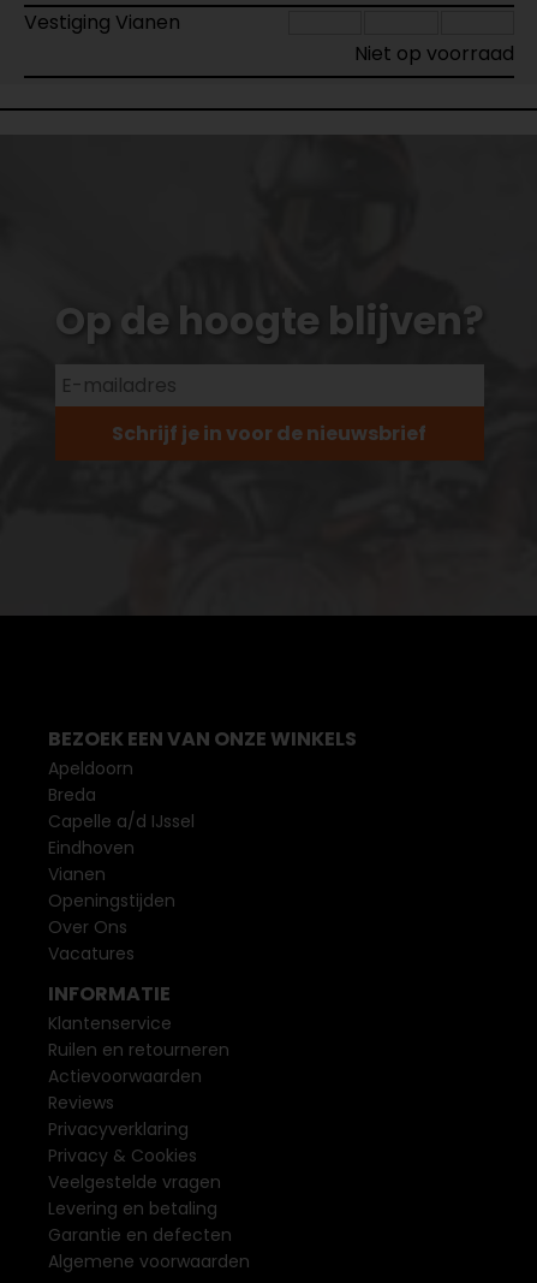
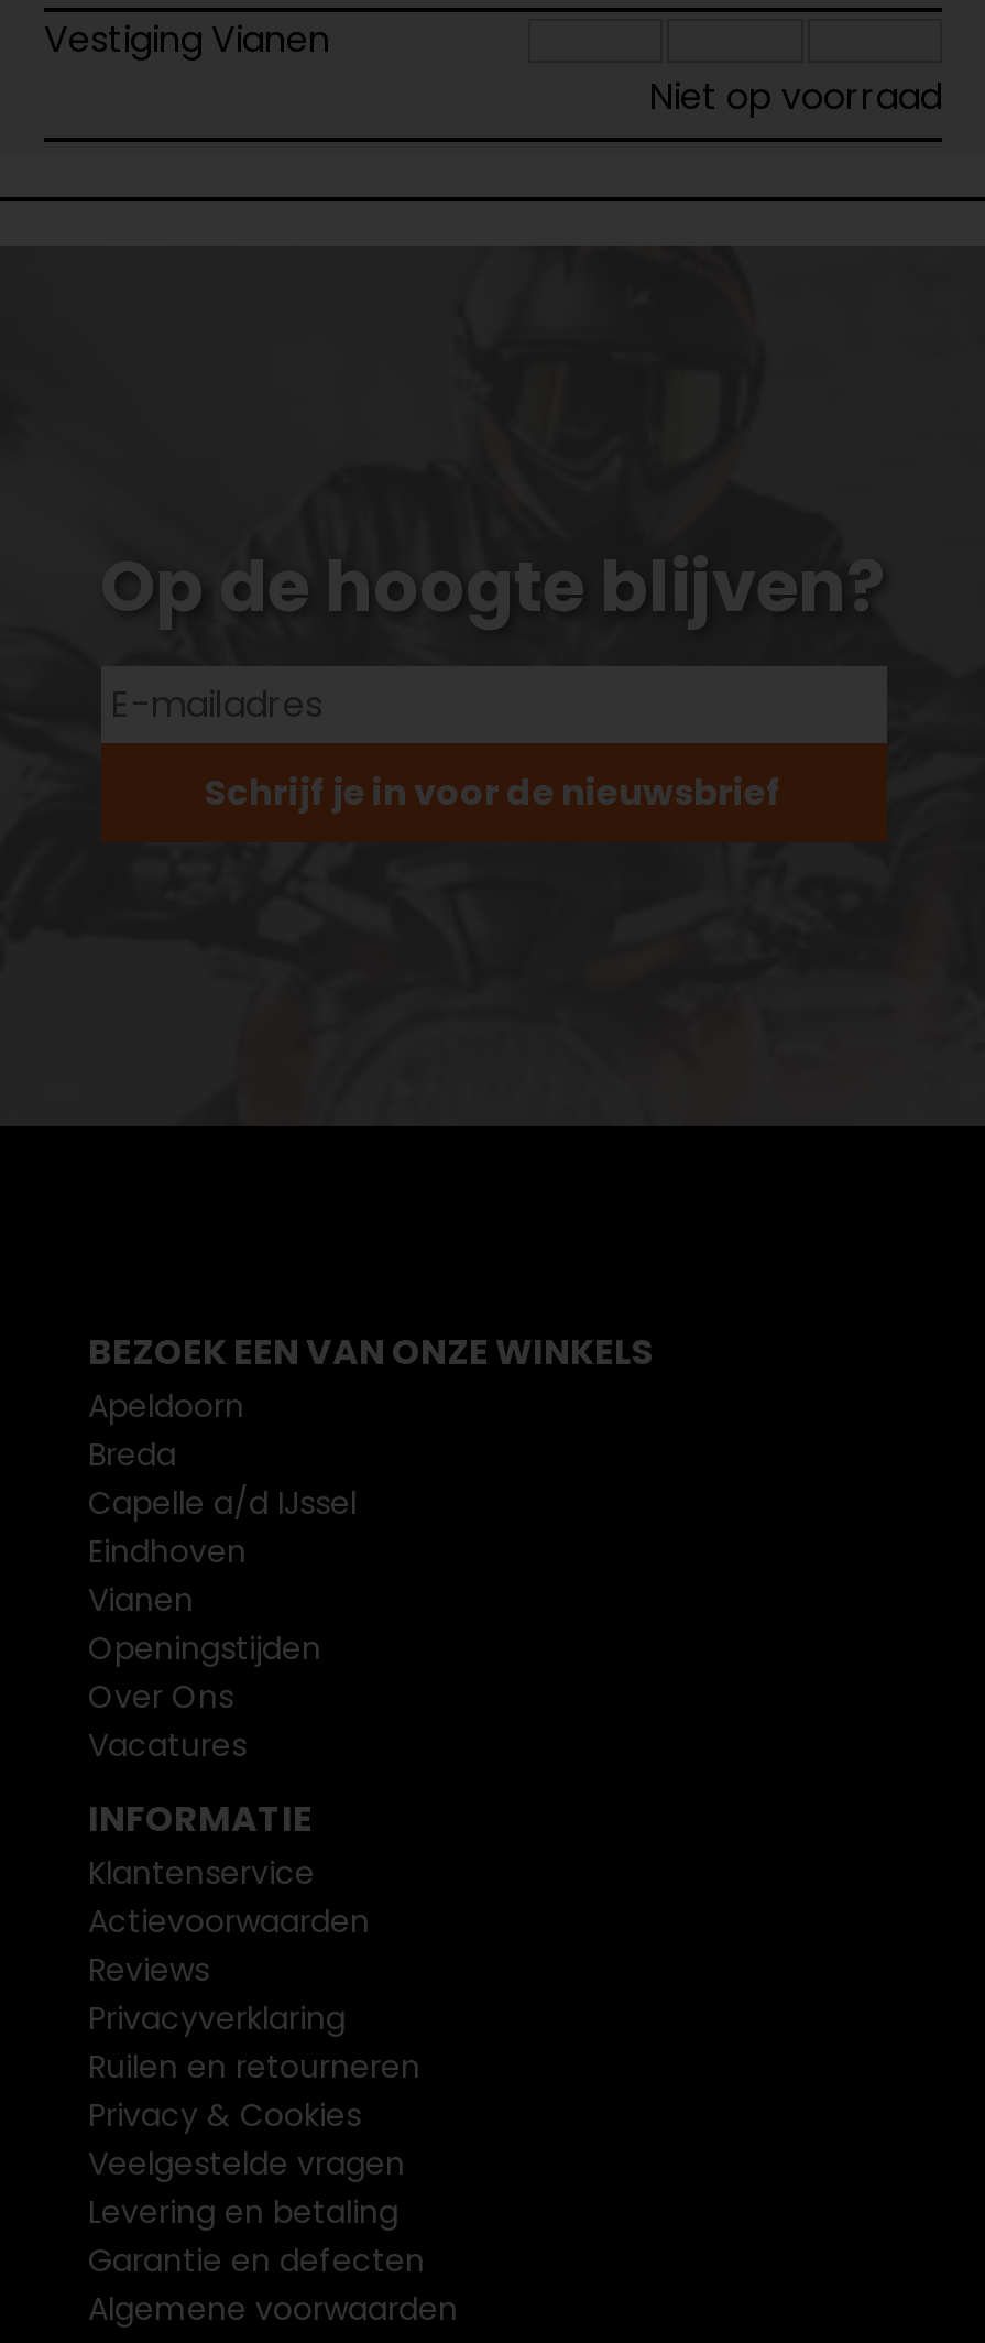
moved [48,1038,229,1062] -> [88,2045,420,2089]: Ruilen en retourneren
moved [48,1064,202,1141] -> [88,1899,370,2040]: Actievoorwaarden | Reviews | Privacyverklaring

